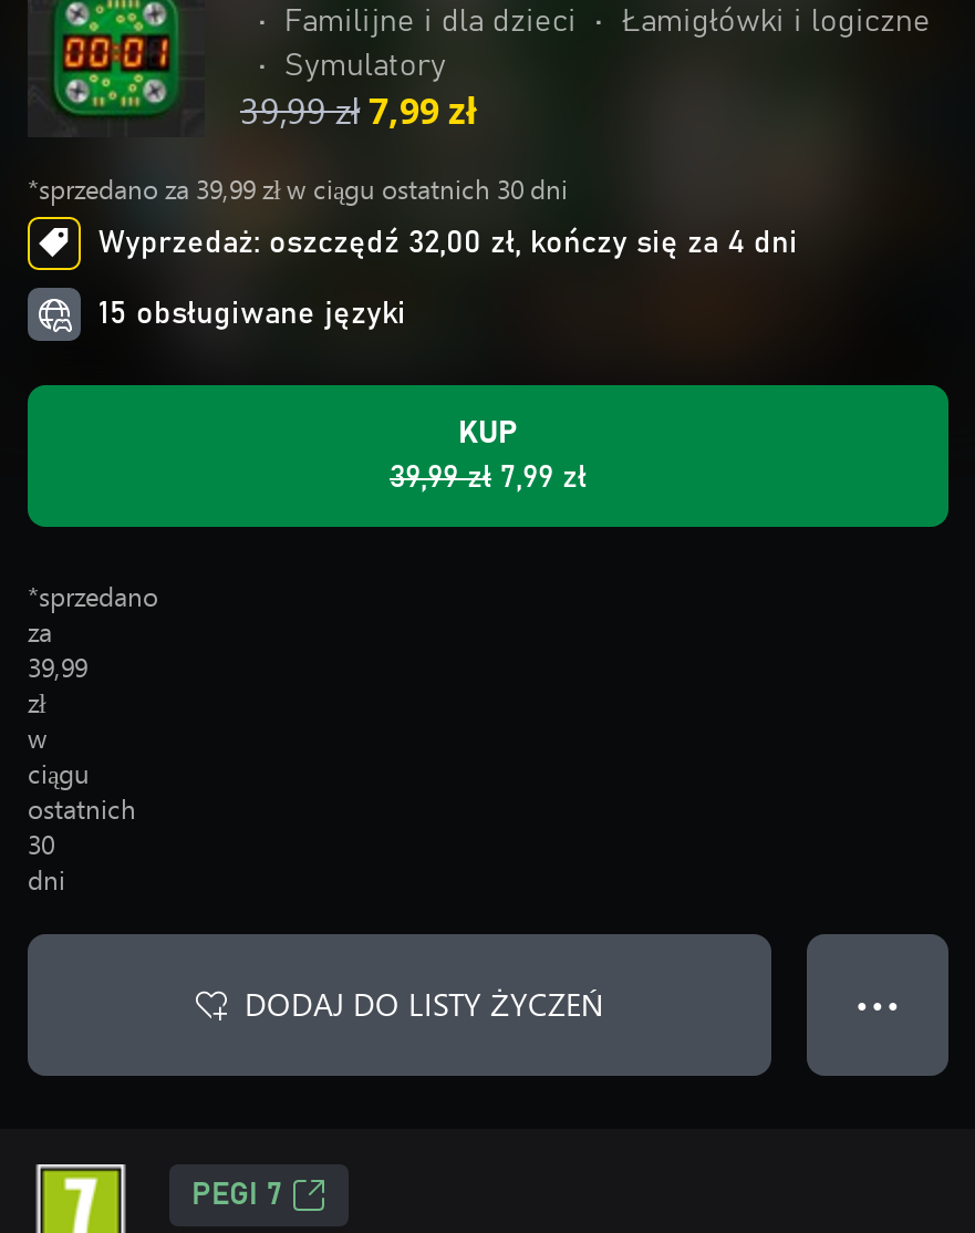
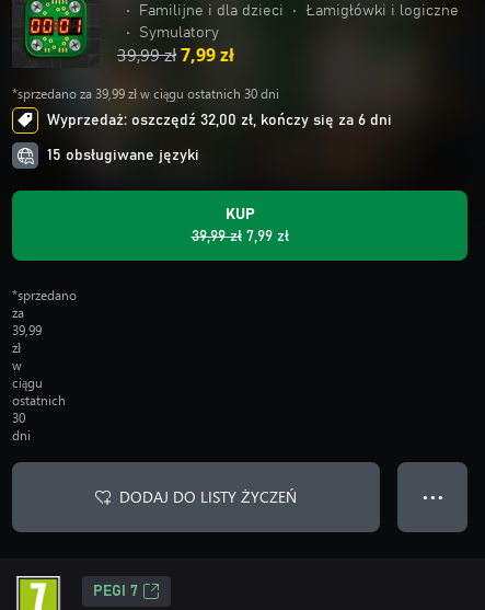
[98,228,798,259] Wyprzedaż: oszczędź 32,00 zł, kończy się za 4 dni -> [47,113,392,128] Wyprzedaż: oszczędź 32,00 zł, kończy się za 6 dni

